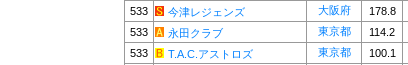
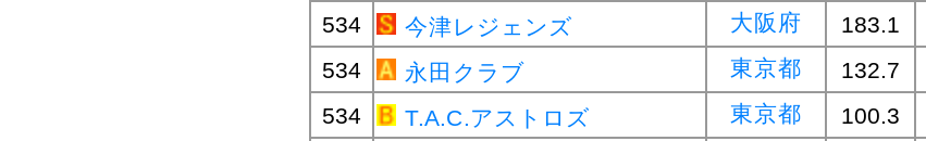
[130,5,245,18] 533 今津レジェンズ -> [322,11,572,39] 534 今津レジェンズ
[317,4,395,17] 大阪府 178.8 -> [730,9,900,37] 大阪府 183.1
[130,26,223,39] 533 永田クラブ -> [322,56,524,85] 534 永田クラブ
[317,25,395,38] 東京都 114.2 -> [730,54,900,82] 東京都 132.7
[130,47,253,60] 533 T.A.C.アストロズ -> [322,102,590,130] 534 T.A.C.アストロズ
[317,46,395,59] 東京都 100.1 -> [730,100,900,128] 東京都 100.3

